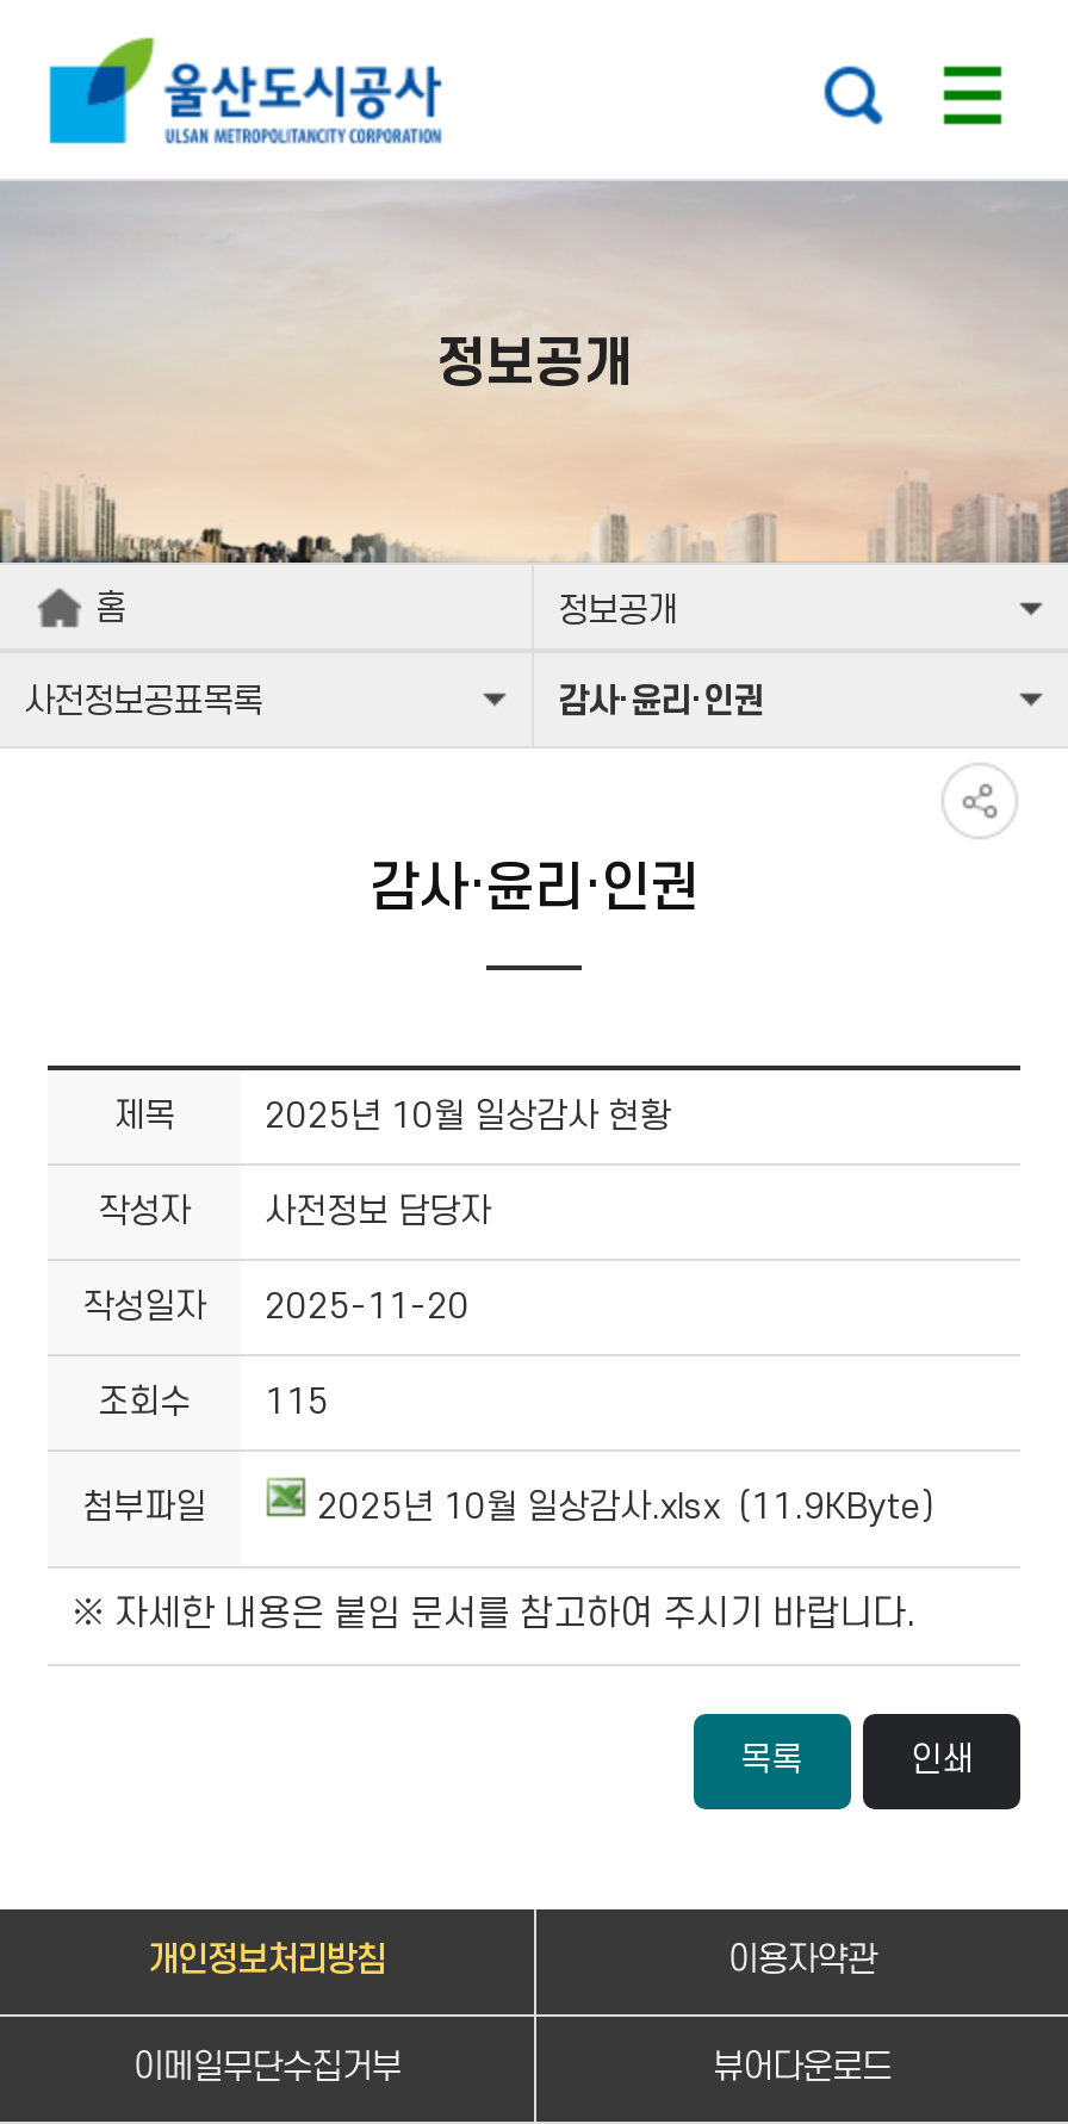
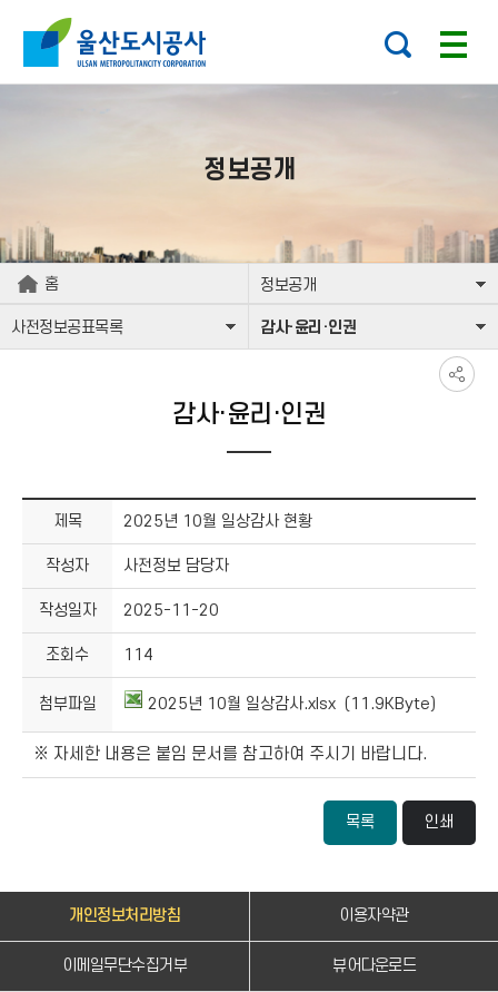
[98,1383,329,1423] 조회수 115 -> [46,646,153,665] 조회수 114

